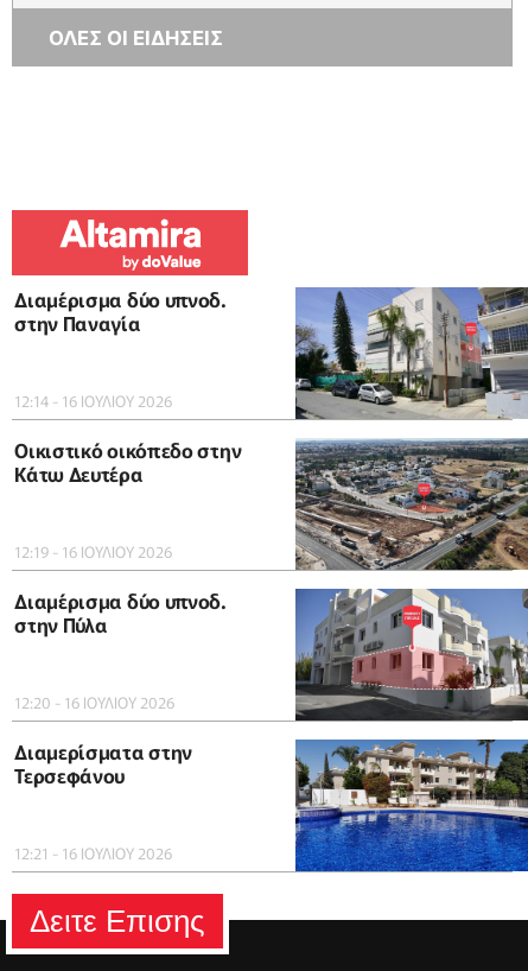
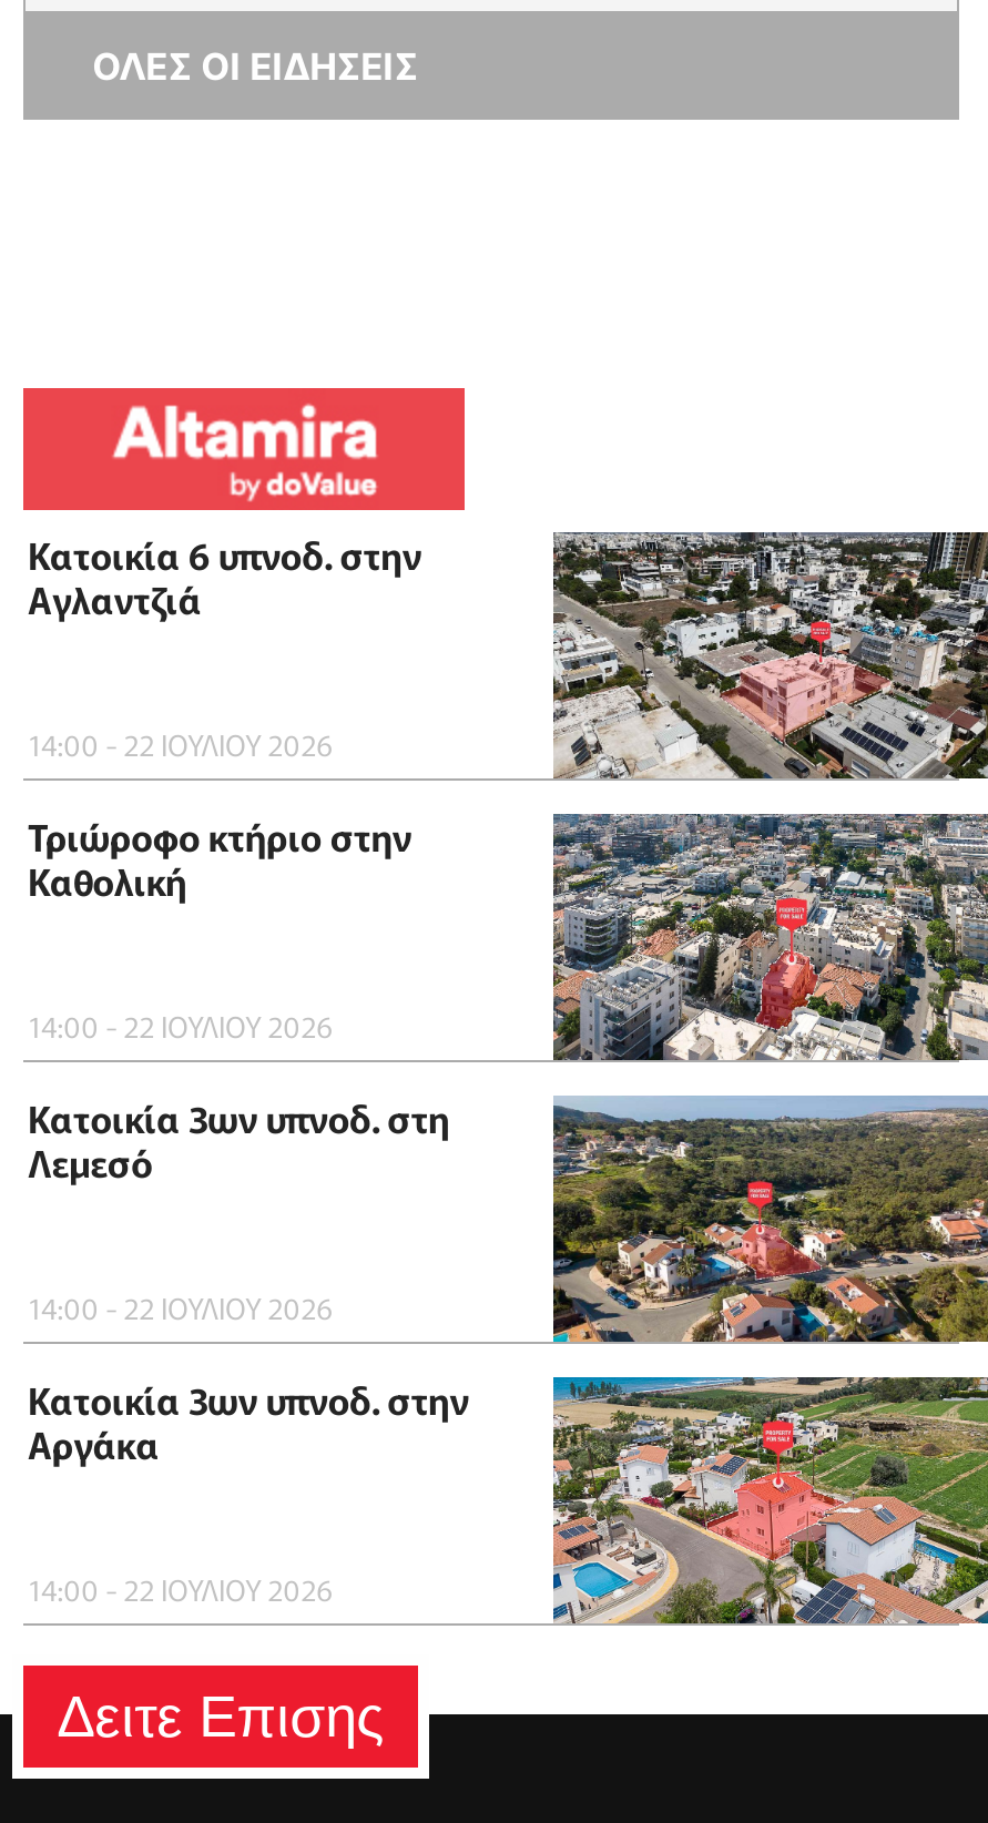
[14,285,225,337] Διαμέρισμα δύο υπνοδ. | στην Παναγία -> [28,527,421,625] Κατοικία 6 υπνοδ. στην | Αγλαντζιά
[294,286,524,420] [image] -> [551,530,981,781] [image]
[14,389,172,412] 12:14 - 16 ΙΟΥΛΙΟΥ 2026 -> [28,722,332,764] 14:00 - 22 ΙΟΥΛΙΟΥ 2026
[14,435,241,488] Οικιστικό οικόπεδο στην | Κάτω Δευτέρα -> [28,809,412,906] Τριώροφο κτήριο στην | Καθολική
[295,438,524,571] [image] -> [553,814,981,1062] [image]
[14,540,172,562] 12:19 - 16 ΙΟΥΛΙΟΥ 2026 -> [28,1004,332,1046] 14:00 - 22 ΙΟΥΛΙΟΥ 2026
[14,586,225,638] Διαμέρισμα δύο υπνοδ. | στην Πύλα -> [28,1090,450,1188] Κατοικία 3ων υπνοδ. στη | Λεμεσό
[294,589,524,722] [image] -> [551,1096,981,1344] [image]
[14,690,175,713] 12:20 - 16 ΙΟΥΛΙΟΥ 2026 -> [28,1285,332,1328] 14:00 - 22 ΙΟΥΛΙΟΥ 2026
[14,737,192,789] Διαμερίσματα στην | Τερσεφάνου -> [28,1372,469,1469] Κατοικία 3ων υπνοδ. στην | Αργάκα
[294,738,524,872] [image] -> [551,1375,981,1626] [image]
[14,841,172,864] 12:21 - 16 ΙΟΥΛΙΟΥ 2026 -> [28,1567,332,1609] 14:00 - 22 ΙΟΥΛΙΟΥ 2026

